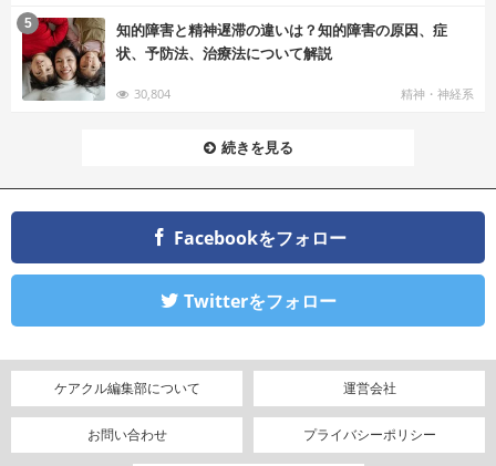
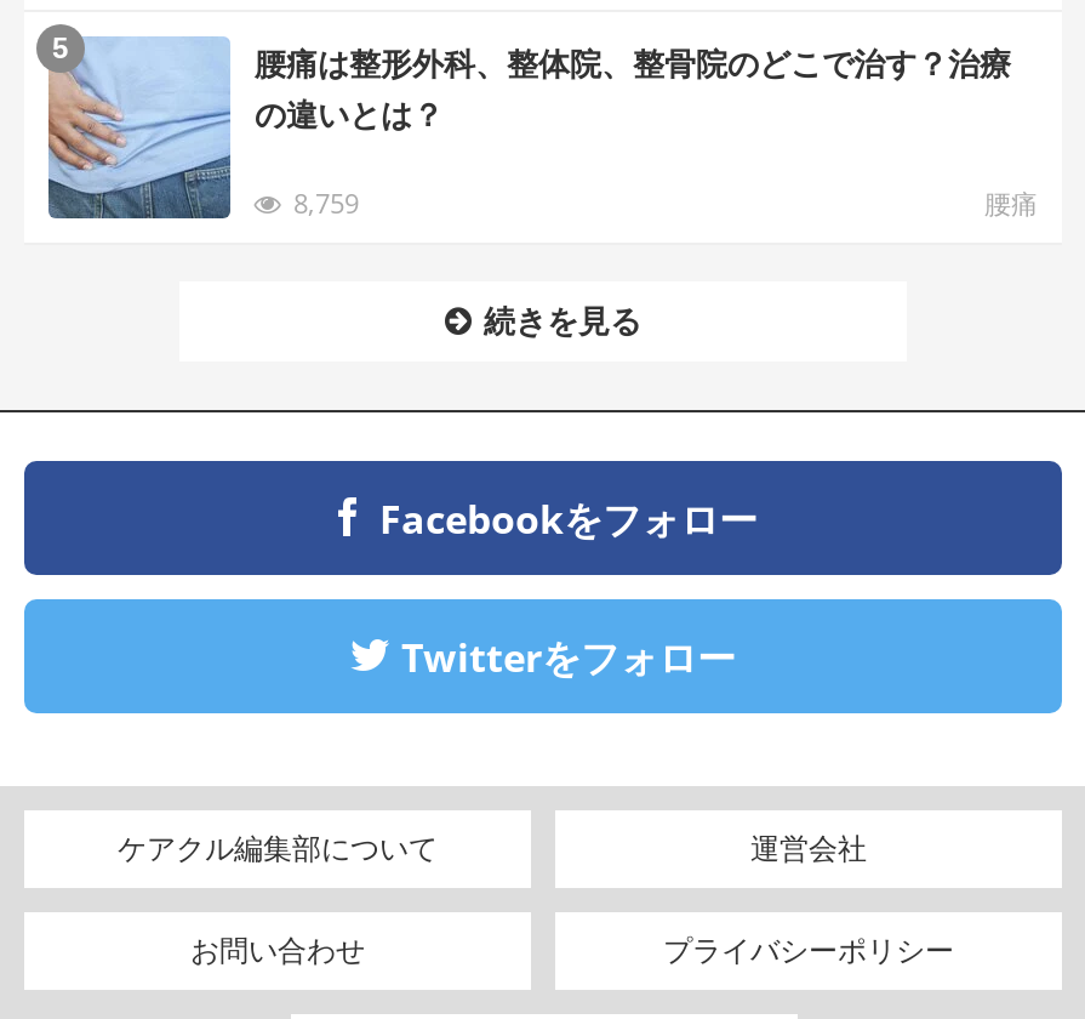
[21,17,447,101] [image] | 知的障害と精神遅滞の違いは？知的障害の原因、症 | 状、予防法、治療法について解説 -> [46,36,1011,221] [image] | 腰痛は整形外科、整体院、整骨院のどこで治す？治療 | の違いとは？
[134,85,474,102] 30,804 | 精神・神経系 -> [293,184,1038,221] 8,759 | 腰痛

